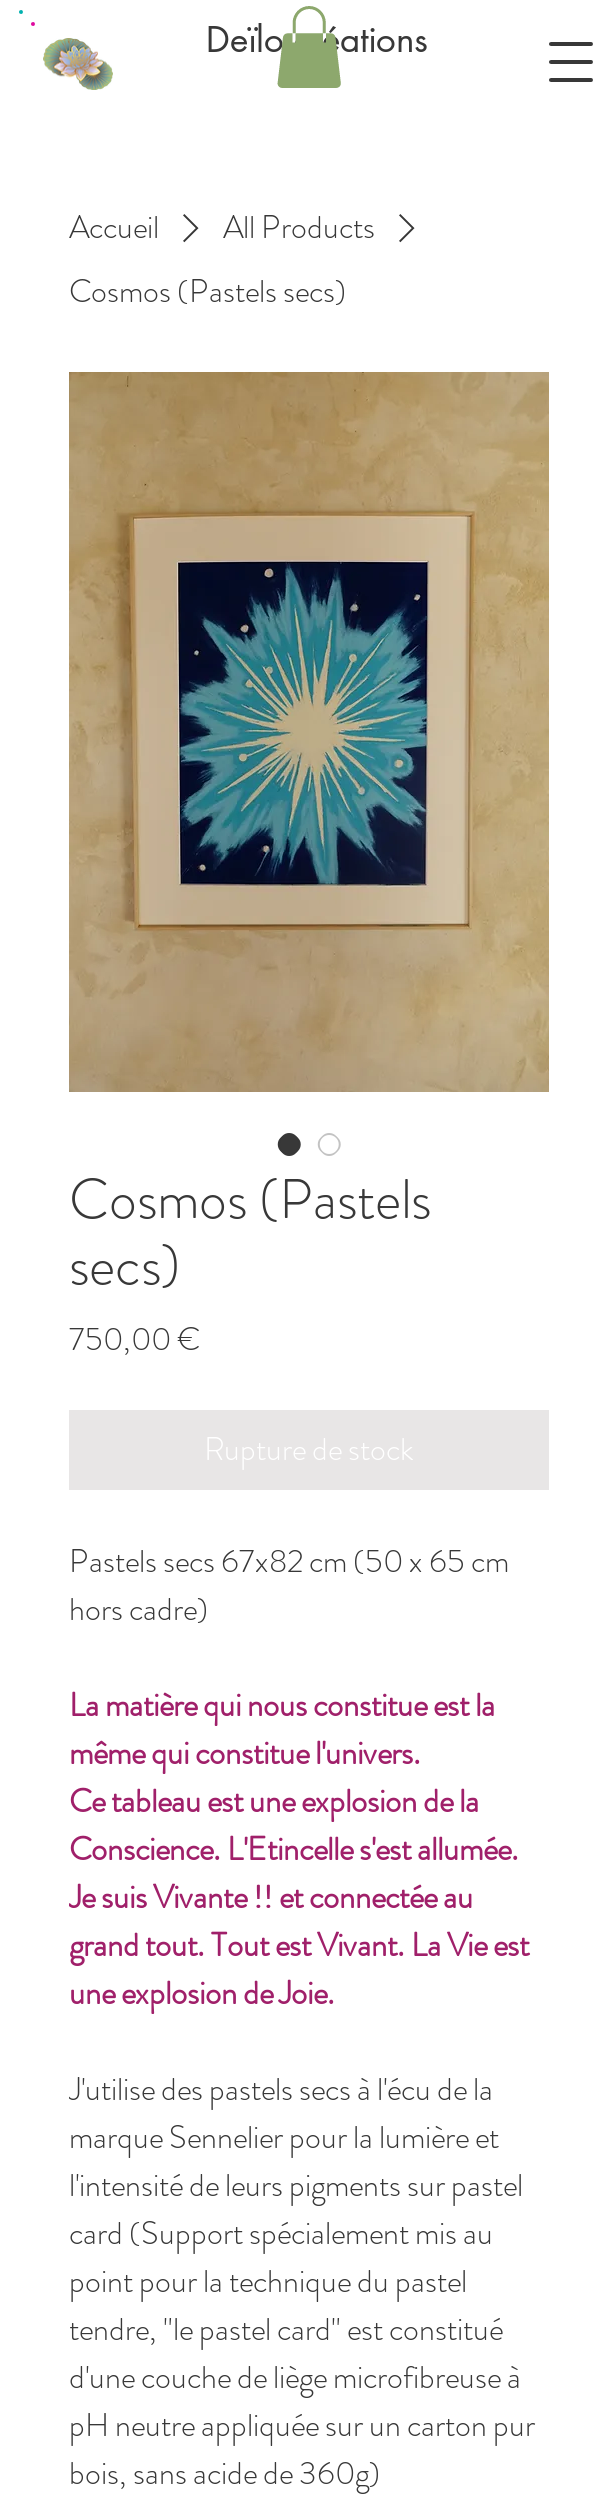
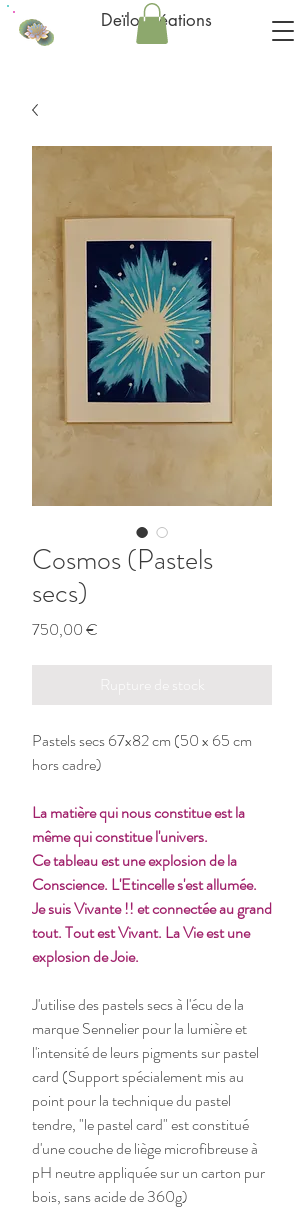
[69,203,375,313] Accueil | All Products | Cosmos (Pastels secs) -> none

